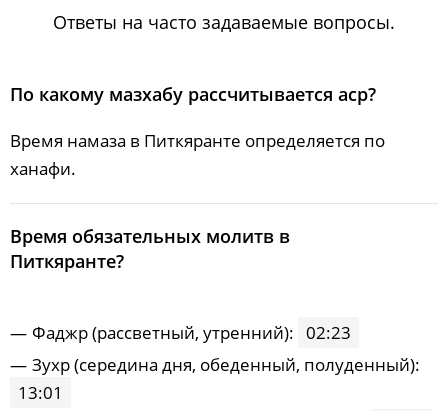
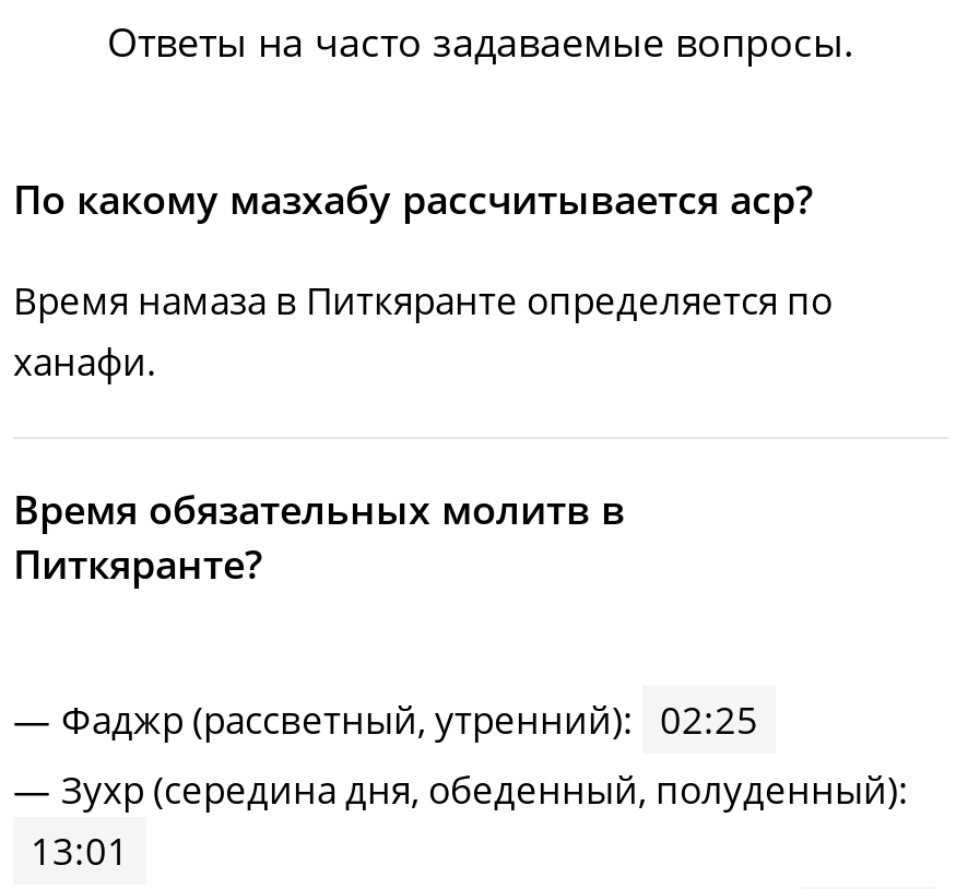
[32,321,351,344] Фaджp (рассветный, утренний): 02:23 -> [61,695,758,745] Фaджp (рассветный, утренний): 02:25

